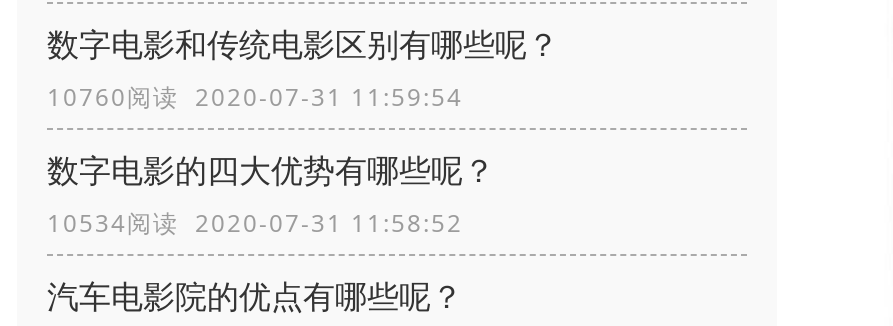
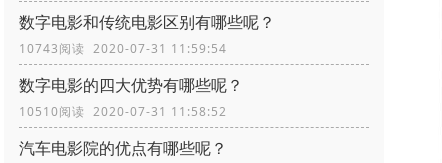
[47,80,463,114] 10760阅读 2020-07-31 11:59:54 -> [19,40,227,57] 10743阅读 2020-07-31 11:59:54
[47,206,463,240] 10534阅读 2020-07-31 11:58:52 -> [19,103,227,120] 10510阅读 2020-07-31 11:58:52

